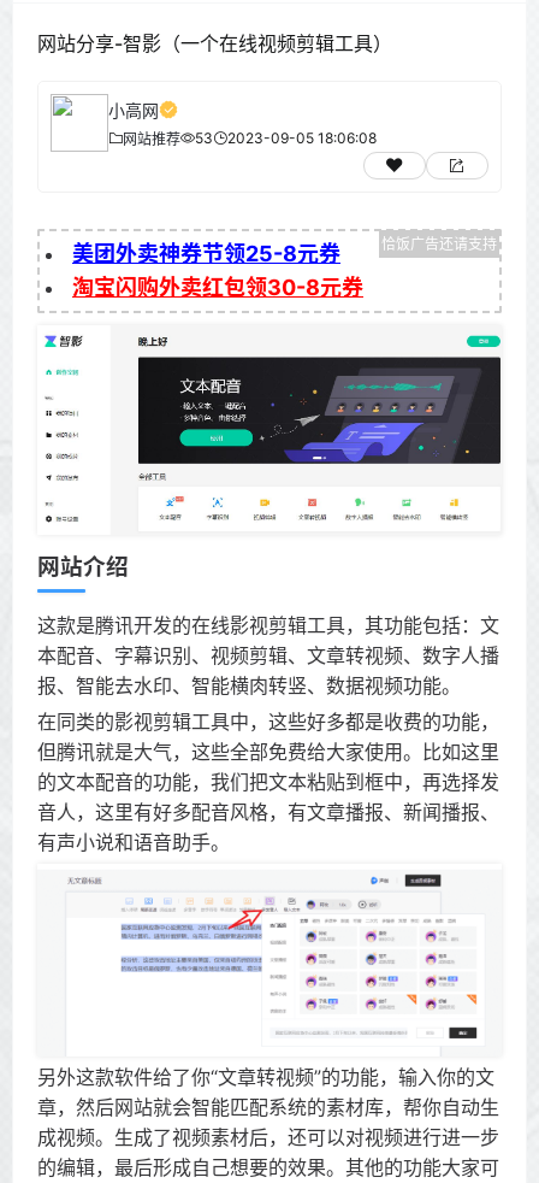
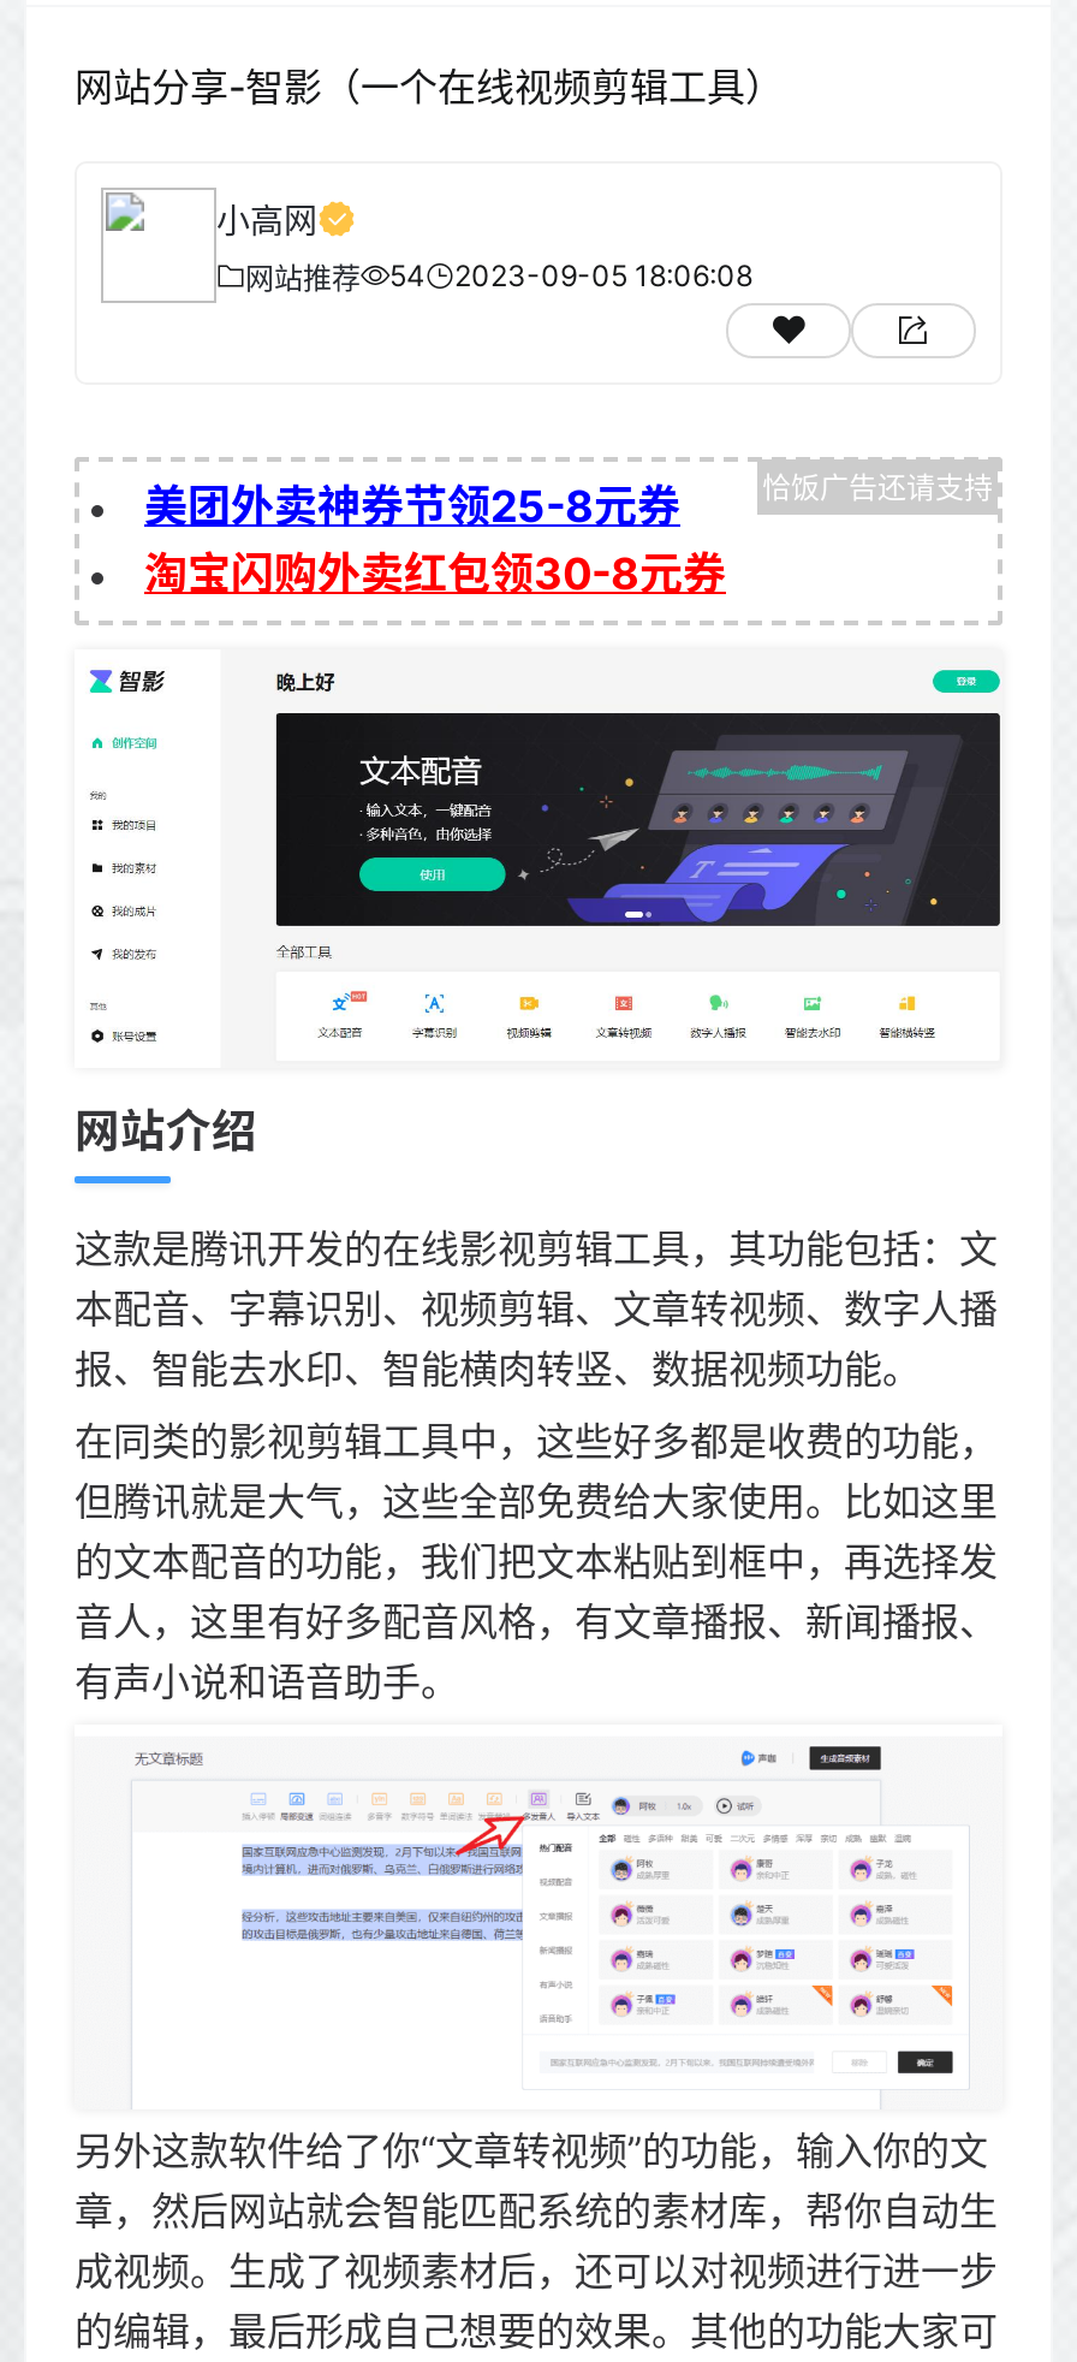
[123,129,377,148] 网站推荐 53 2023-09-05 18:06:08 -> [245,257,752,296] 网站推荐 54 2023-09-05 18:06:08

